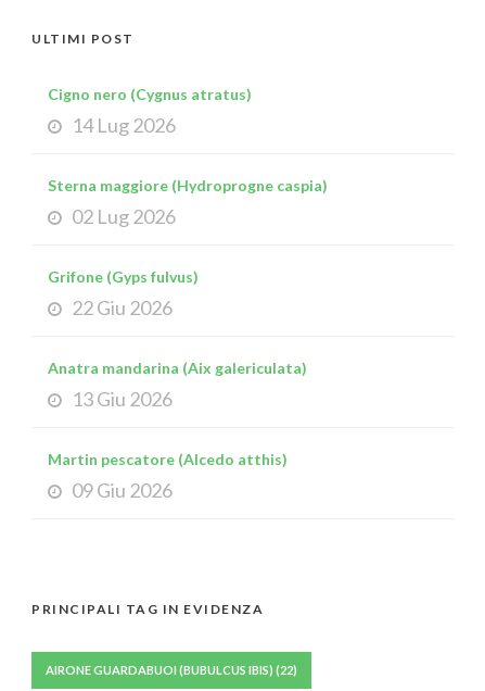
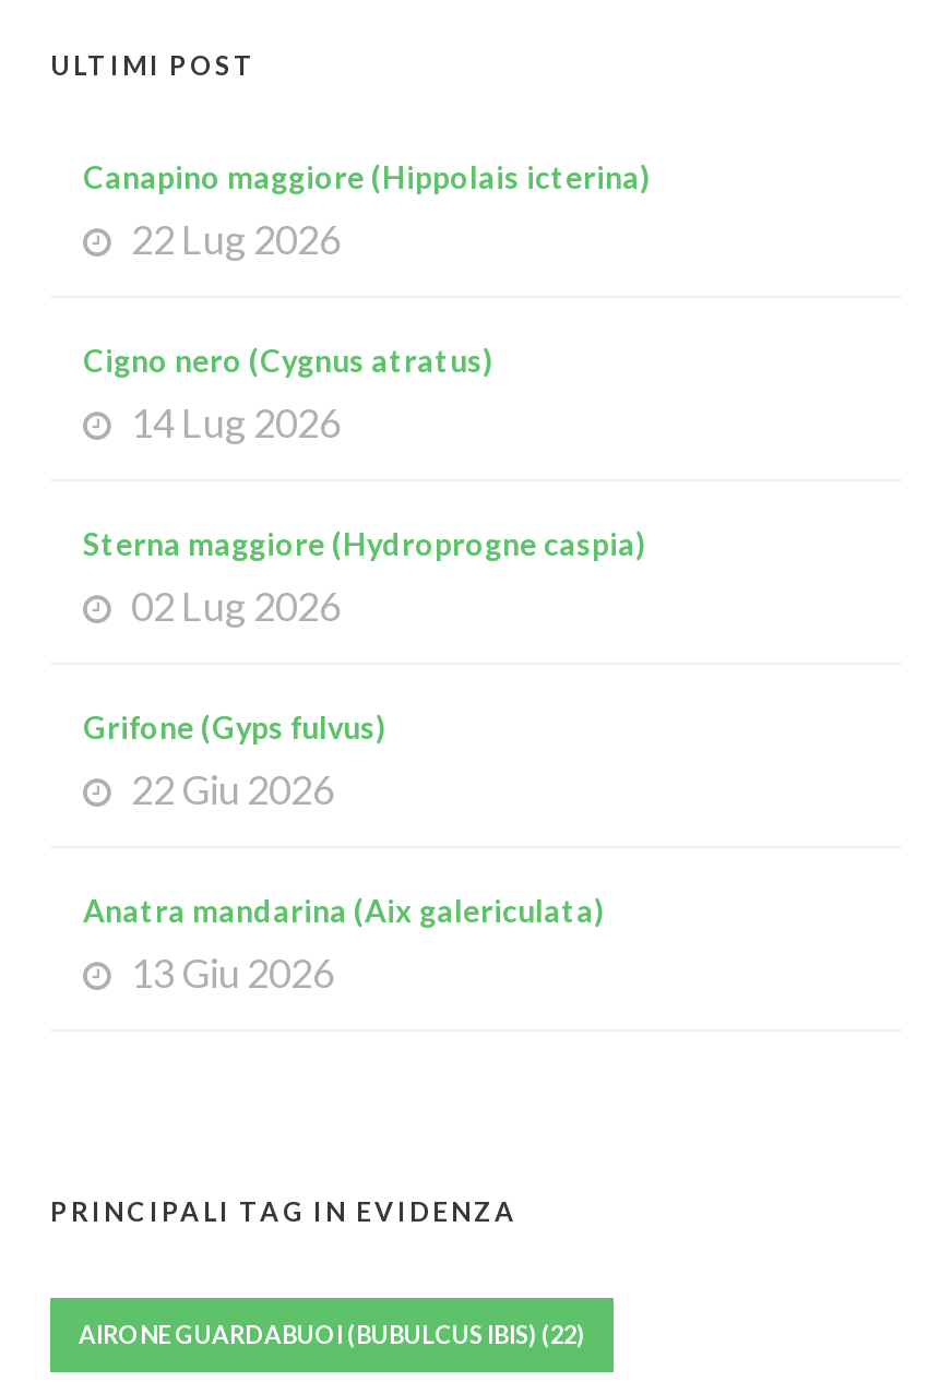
none -> [83,159,651,263] Canapino maggiore (Hippolais icterina) | 22 Lug 2026
moved [48,85,328,411] -> [83,342,646,997]: Cigno nero (Cygnus atratus) | 14 Lug 2026 | Sterna maggiore (Hydroprogne caspia) | 02 Lug 2026 | Grifone (Gyps fulvus) | 22 Giu 2026 | Anatra mandarina (Aix galericulata) | 13 Giu 2026
[48,450,288,502] Martin pescatore (Alcedo atthis) | 09 Giu 2026 -> none

